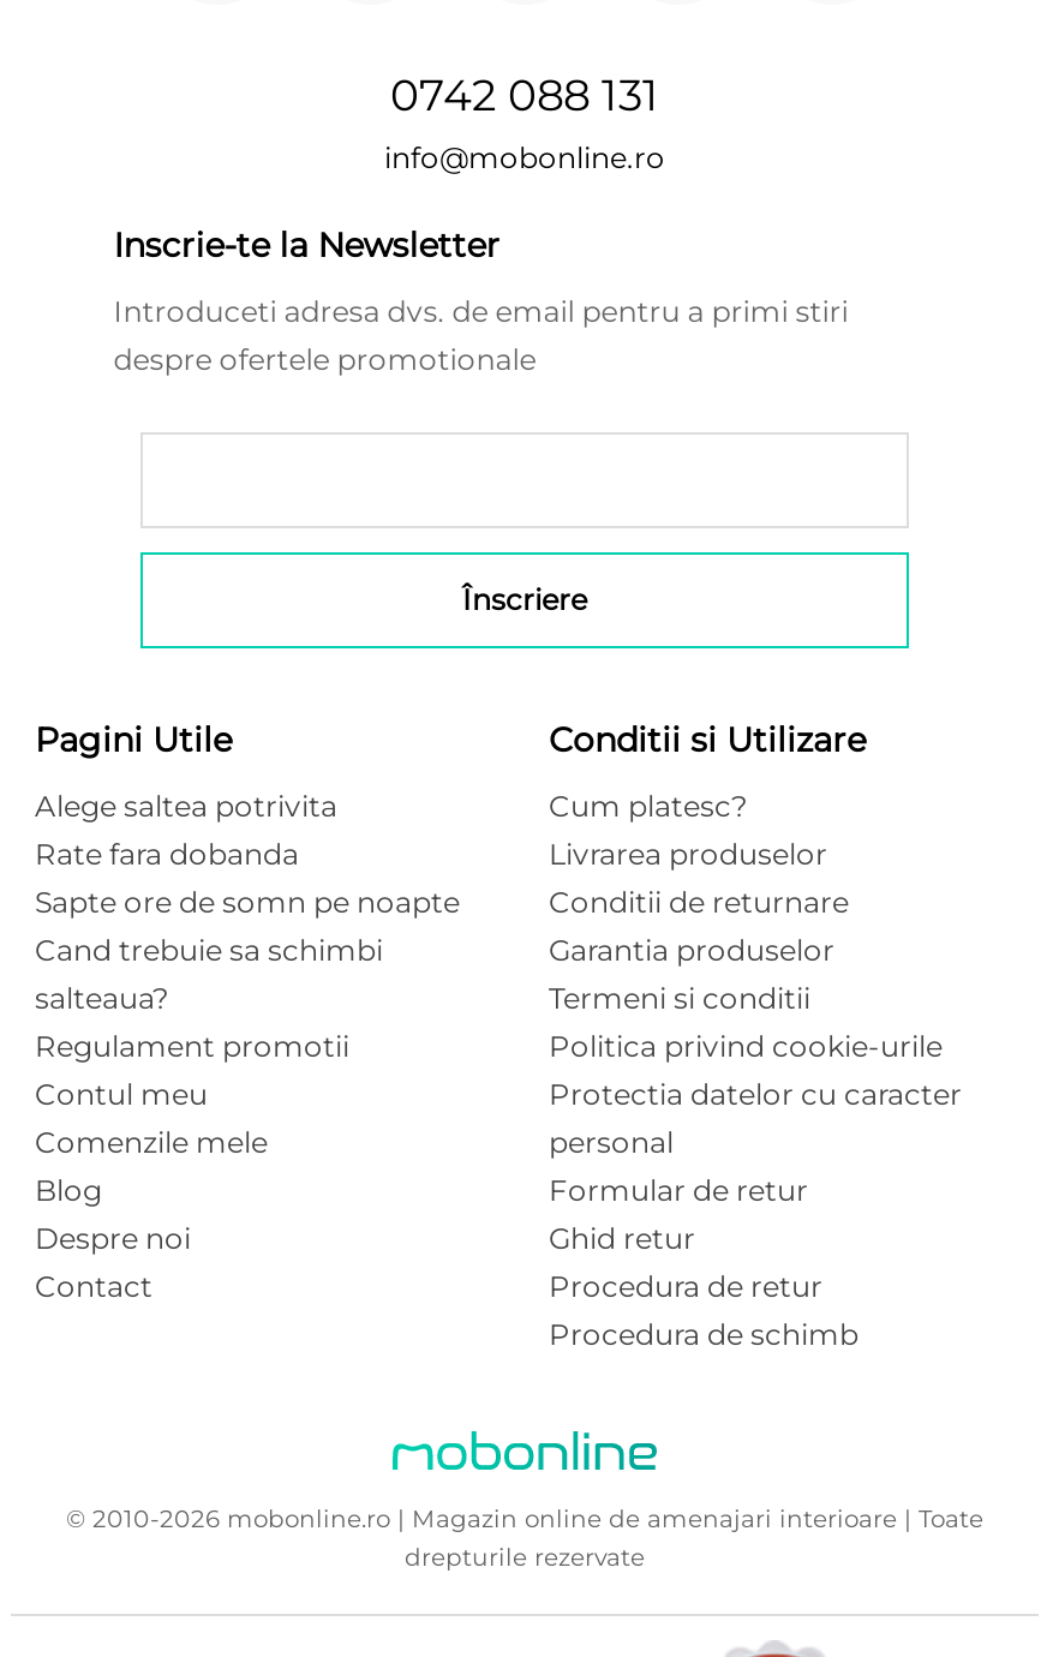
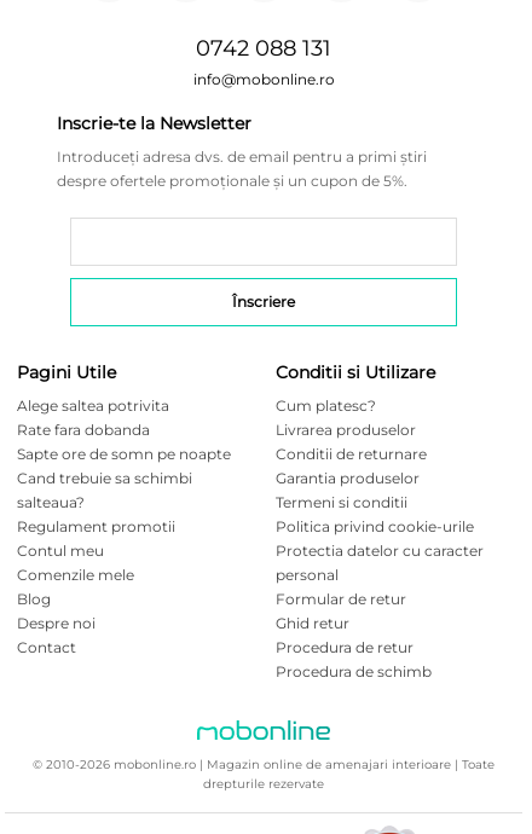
[114,293,848,377] Introduceti adresa dvs. de email pentru a primi stiri | despre ofertele promotionale -> [57,148,427,190] Introduceți adresa dvs. de email pentru a primi știri | despre ofertele promoționale și un cupon de 5%.

